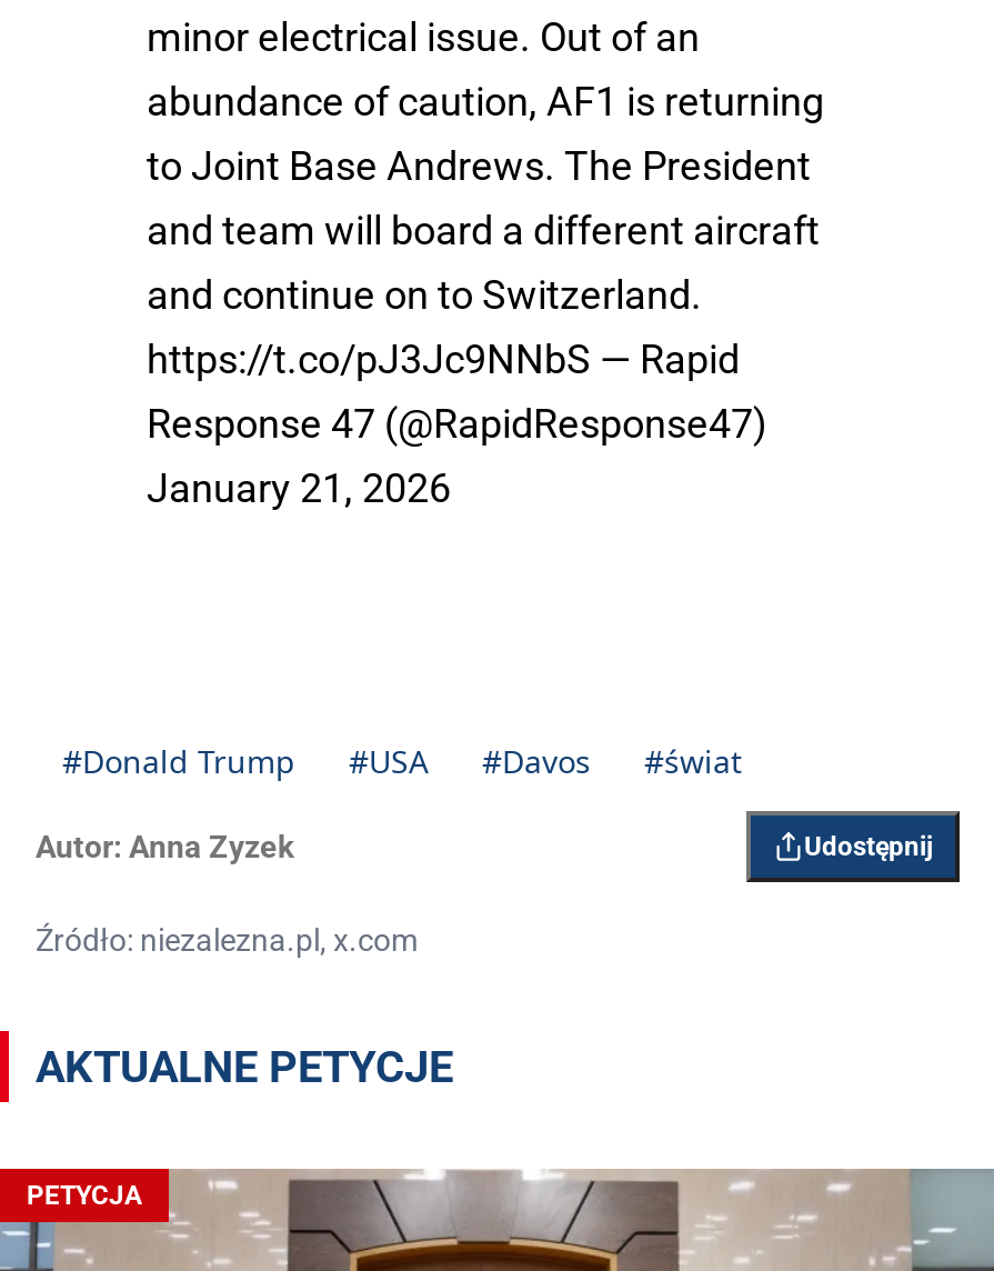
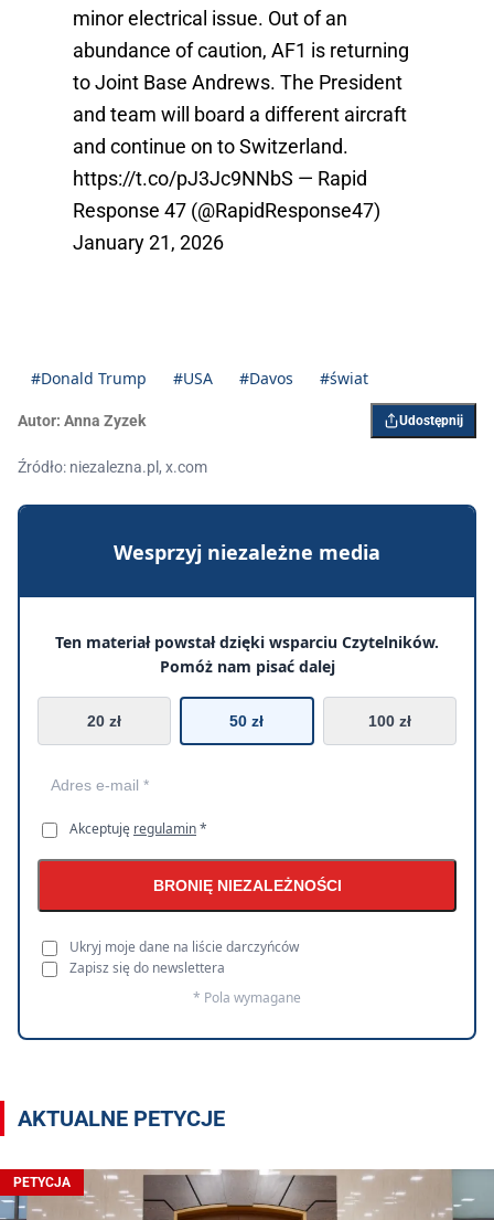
none -> [17,503,477,1041] [image] | Wesprzyj niezależne media | Ten materiał powstał dzięki wsparciu Czytelników. | Pomóż nam pisać dalej | 20 zł | 50 zł | 100 zł
none -> [69,819,341,1007] Akceptuję regulamin * | BRONIĘ NIEZALEŻNOŚCI | Ukryj moje dane na liście darczyńców | Zapisz się do newslettera | * Pola wymagane

